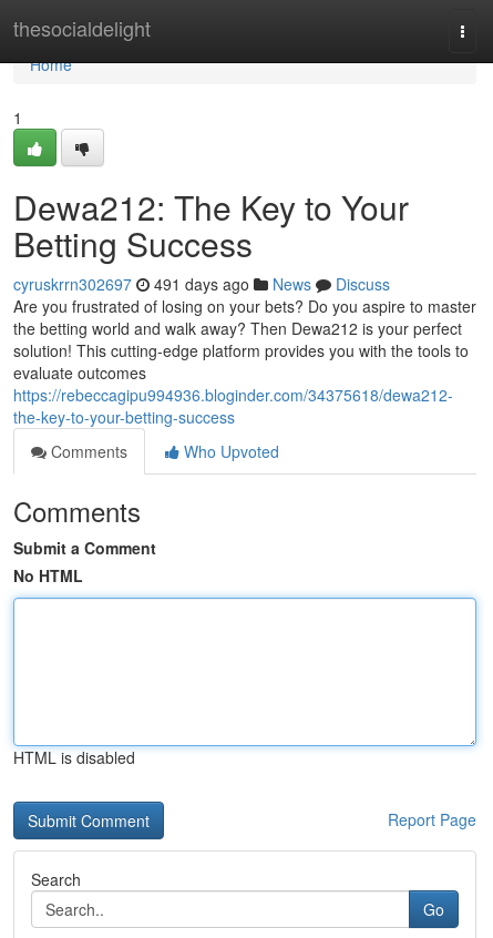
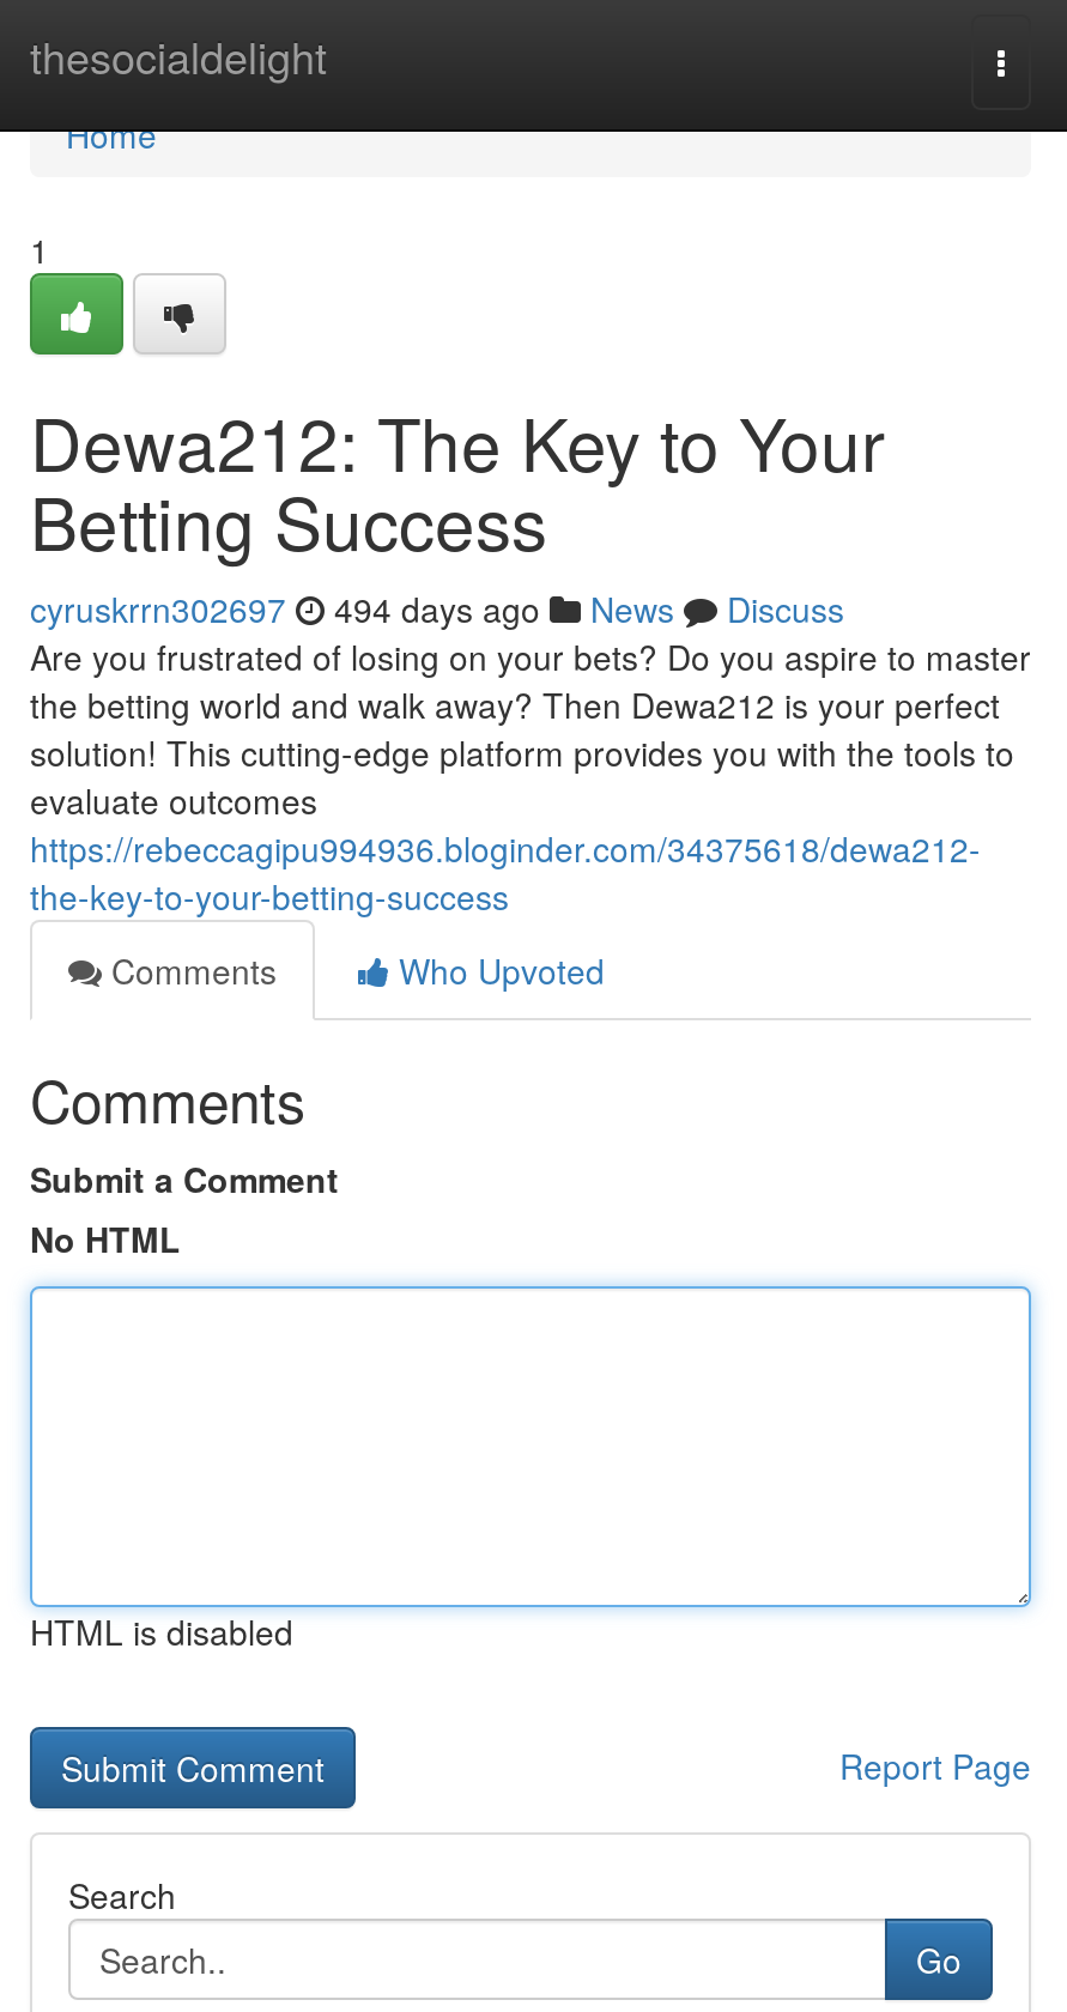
[13,273,390,295] cyruskrrn302697 491 days ago News Discuss -> [30,584,844,632] cyruskrrn302697 494 days ago News Discuss

